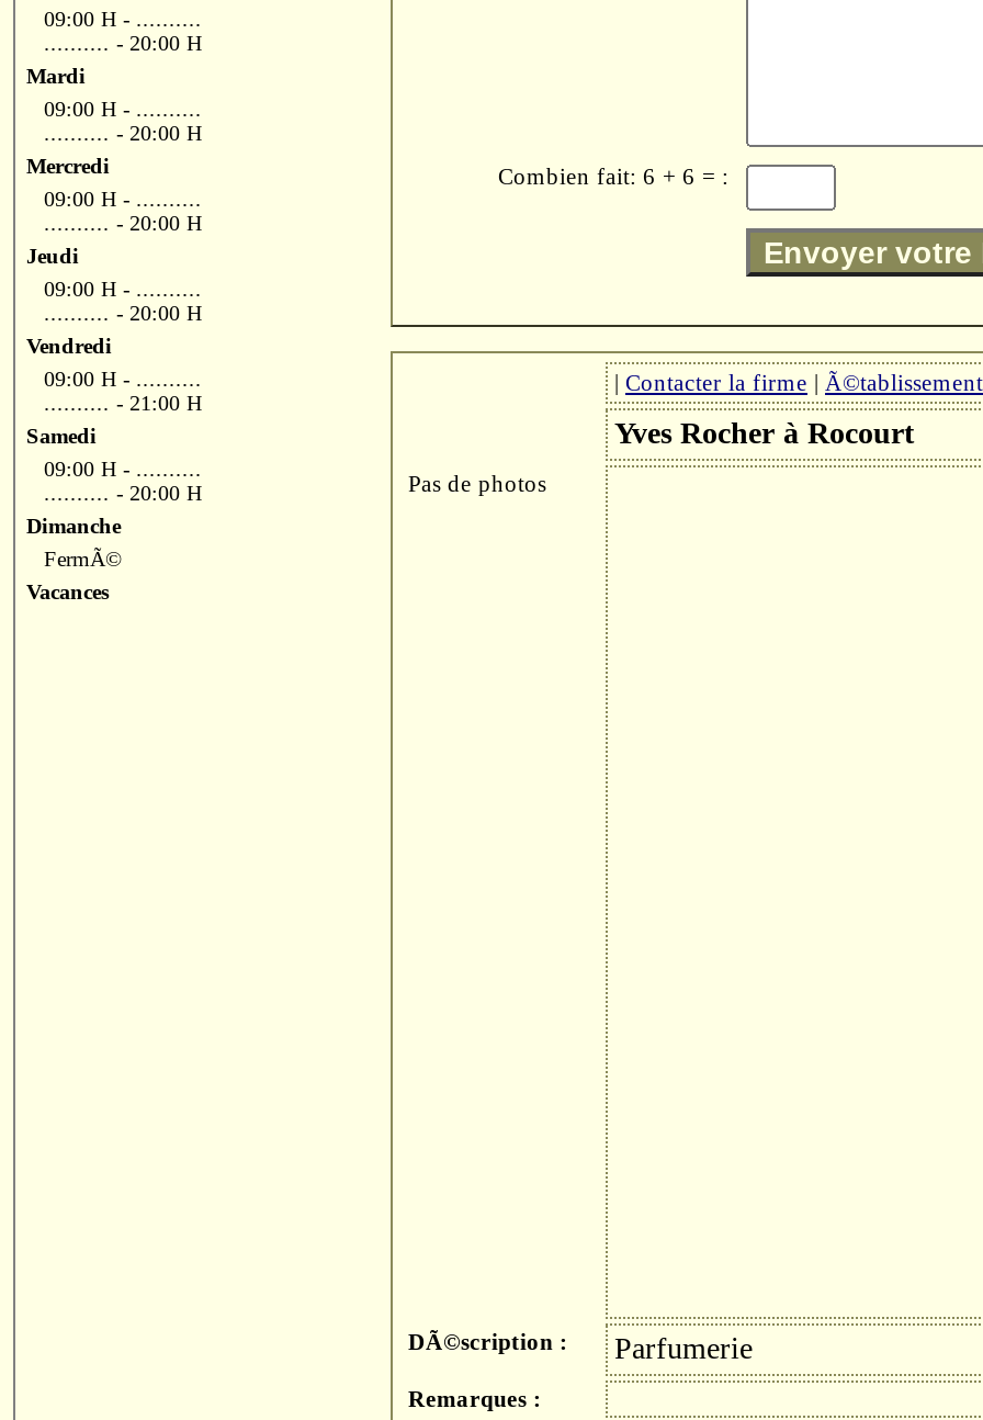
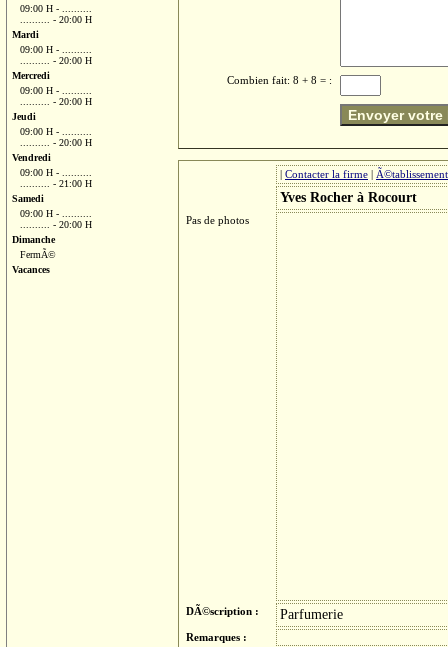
[498,165,728,189] Combien fait: 6 + 6 = : -> [227,75,332,86] Combien fait: 8 + 8 = :

